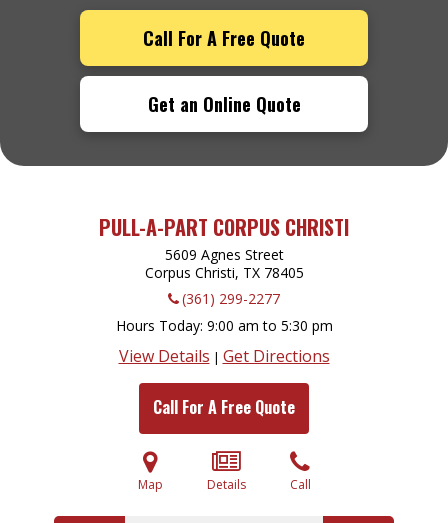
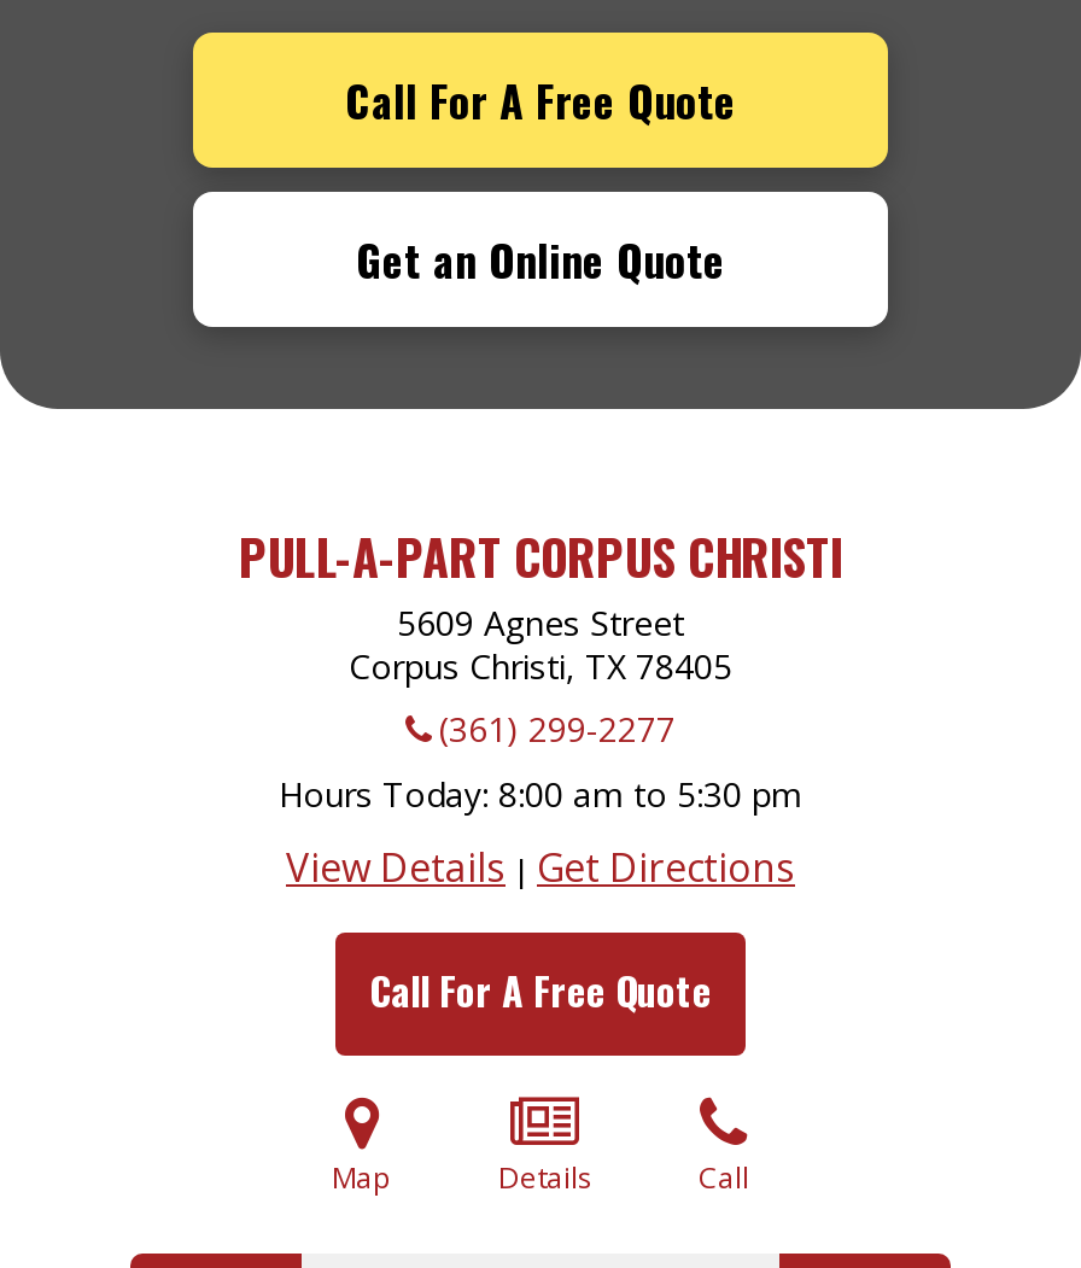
[115,316,332,335] Hours Today 9:00 am to 5:30 pm -> [279,771,802,817] Hours Today 8:00 am to 5:30 pm

